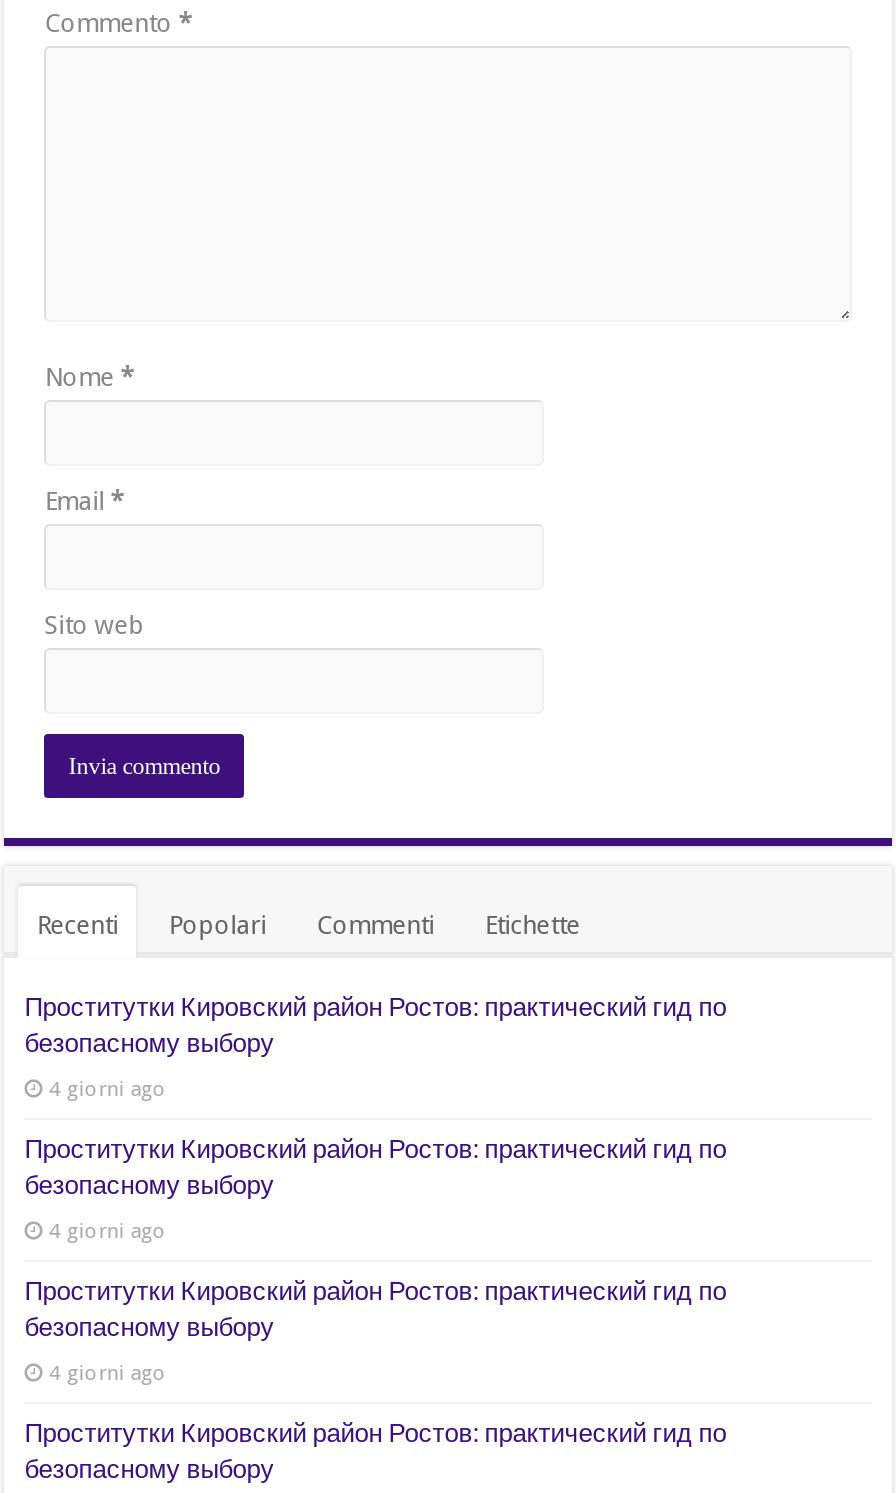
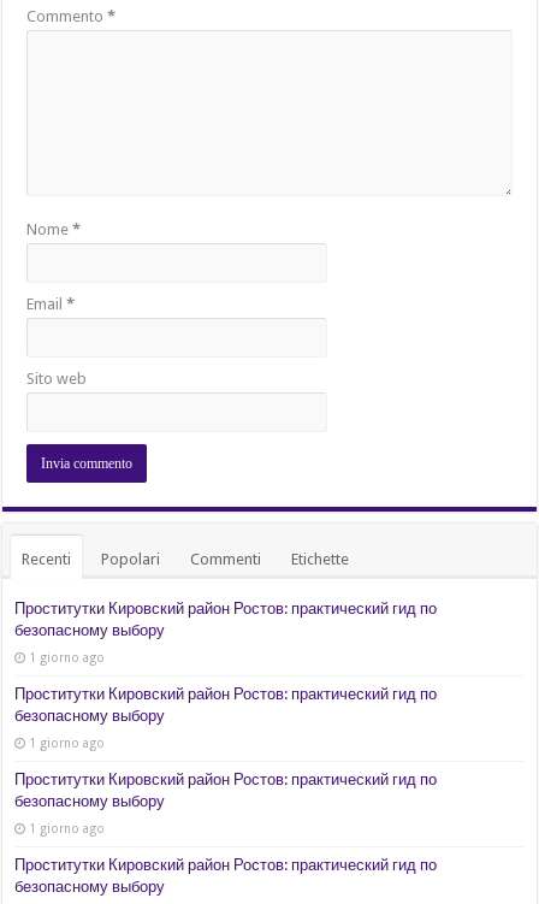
[48,1077,166,1101] 4 giorni ago -> [29,650,105,665] 1 giorno ago
[48,1219,166,1243] 4 giorni ago -> [29,736,105,750] 1 giorno ago
[48,1361,166,1385] 4 giorni ago -> [29,821,105,836] 1 giorno ago

